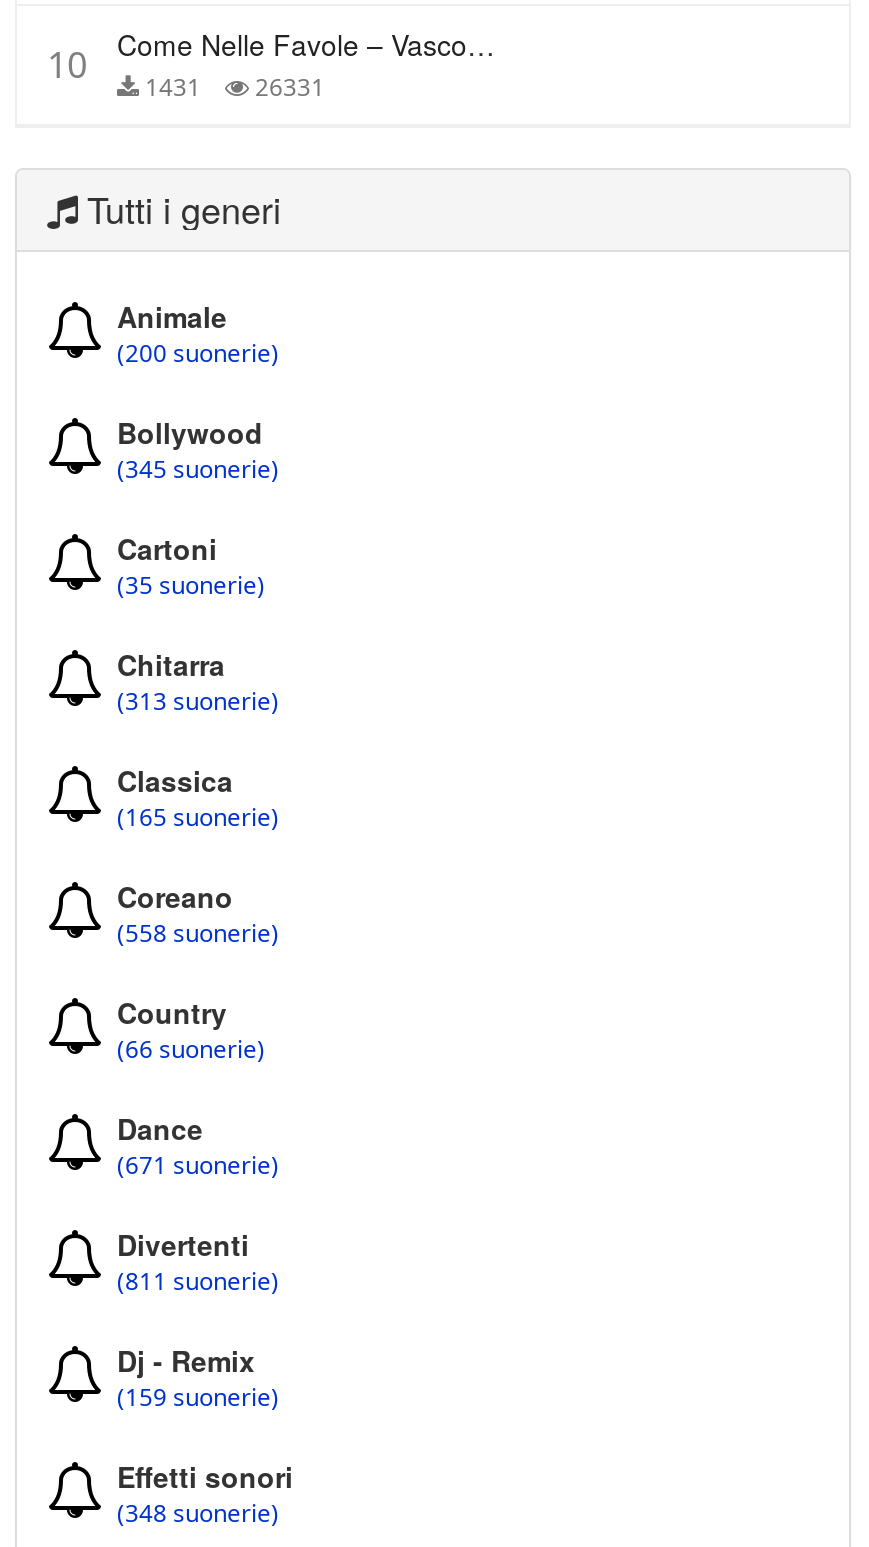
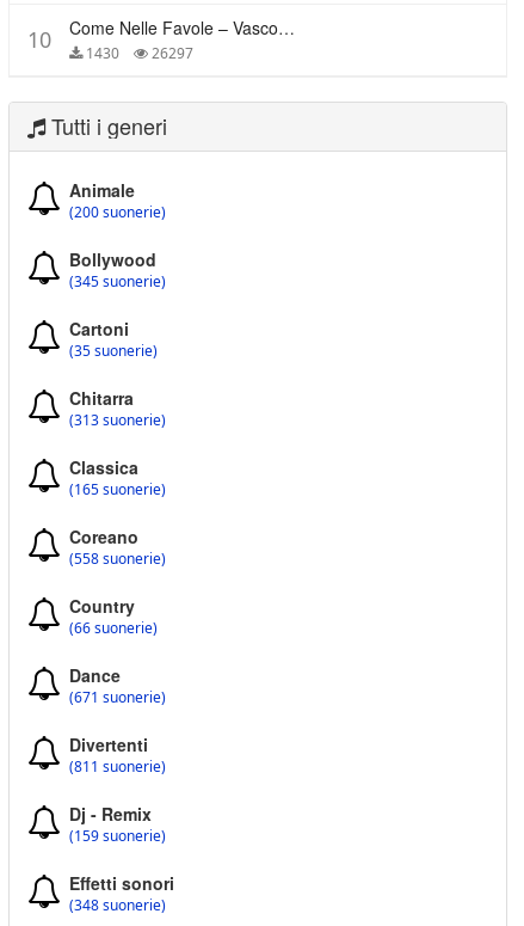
[139,70,225,104] 1431 -> [82,43,134,63] 1430
[249,70,325,104] 26331 -> [148,43,193,63] 26297

